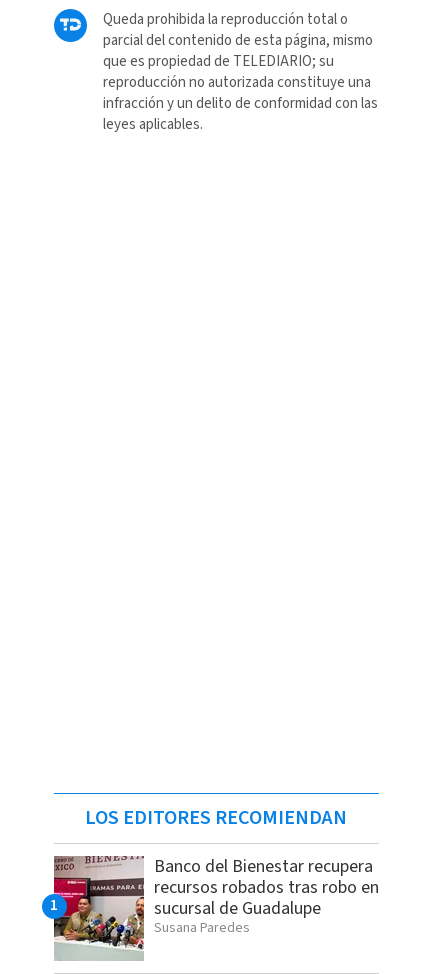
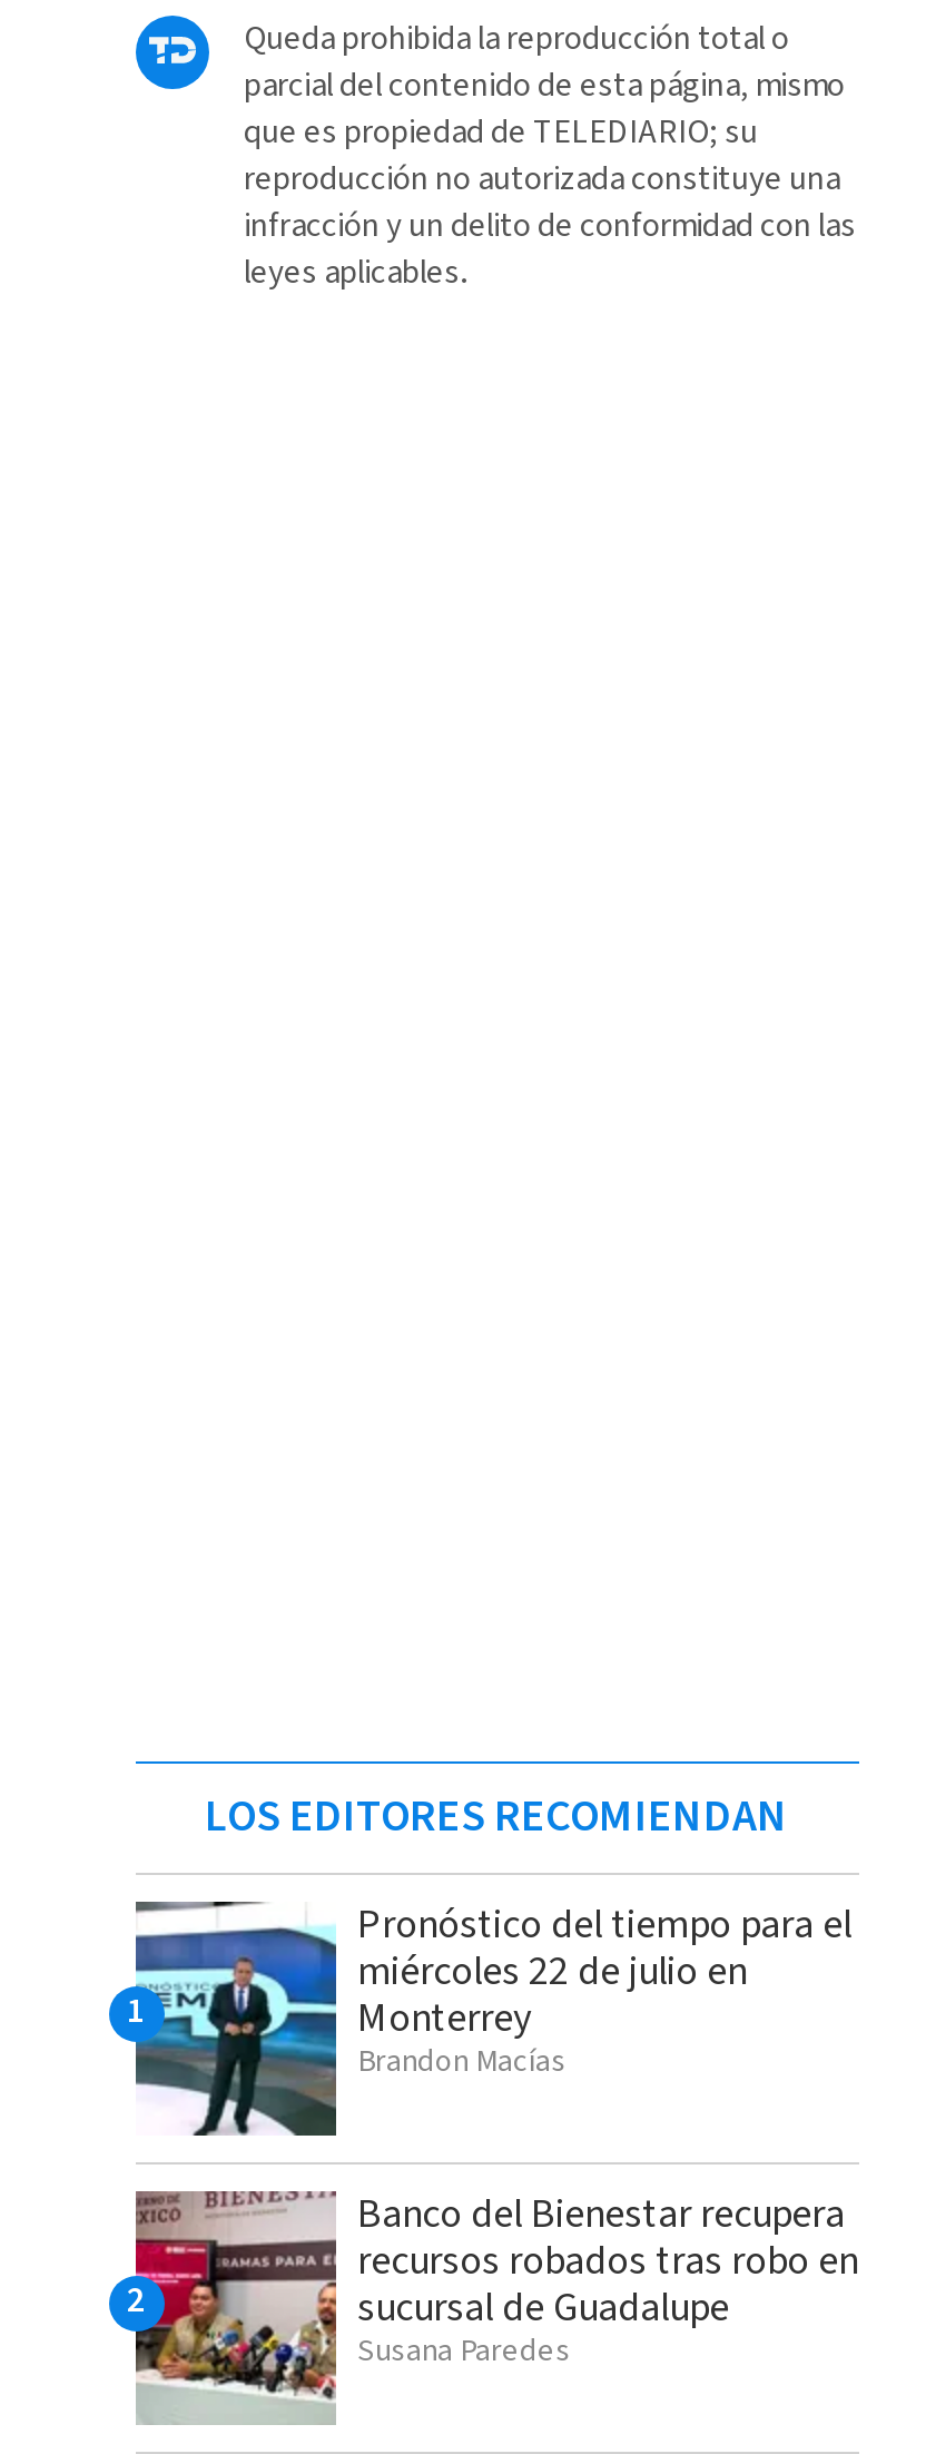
none -> [134,1896,851,2138] [image] | Pronóstico del tiempo para el | miércoles 22 de julio en | Monterrey | Brandon Macías

